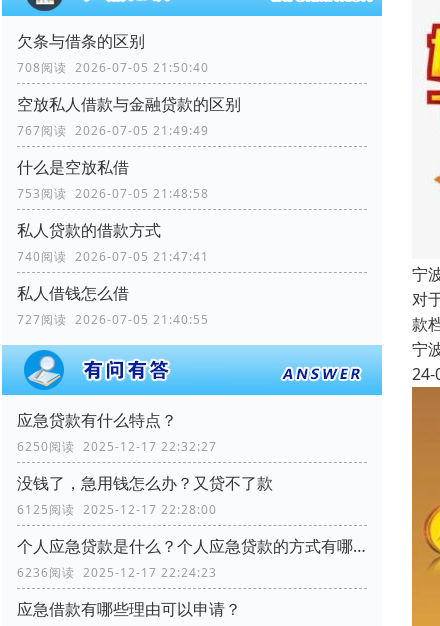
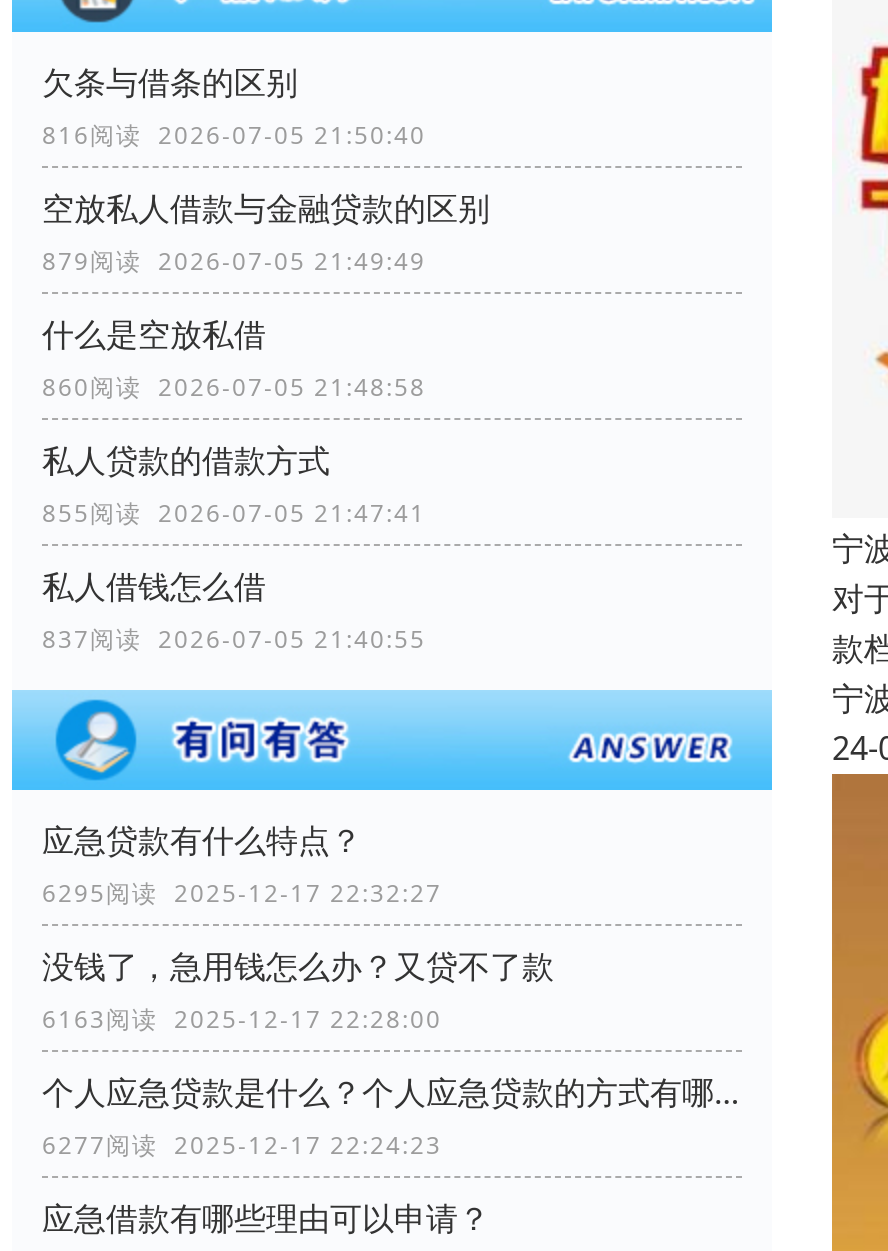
[17,59,209,76] 708阅读 2026-07-05 21:50:40 -> [42,118,426,152] 816阅读 2026-07-05 21:50:40
[17,122,209,139] 767阅读 2026-07-05 21:49:49 -> [42,244,426,278] 879阅读 2026-07-05 21:49:49
[17,185,209,202] 753阅读 2026-07-05 21:48:58 -> [42,370,426,404] 860阅读 2026-07-05 21:48:58
[17,248,209,265] 740阅读 2026-07-05 21:47:41 -> [42,496,426,530] 855阅读 2026-07-05 21:47:41
[17,311,209,328] 727阅读 2026-07-05 21:40:55 -> [42,622,426,656] 837阅读 2026-07-05 21:40:55
[17,438,217,455] 6250阅读 2025-12-17 22:32:27 -> [42,876,442,910] 6295阅读 2025-12-17 22:32:27
[17,501,217,518] 6125阅读 2025-12-17 22:28:00 -> [42,1002,442,1036] 6163阅读 2025-12-17 22:28:00
[17,564,217,581] 6236阅读 2025-12-17 22:24:23 -> [42,1128,442,1162] 6277阅读 2025-12-17 22:24:23

